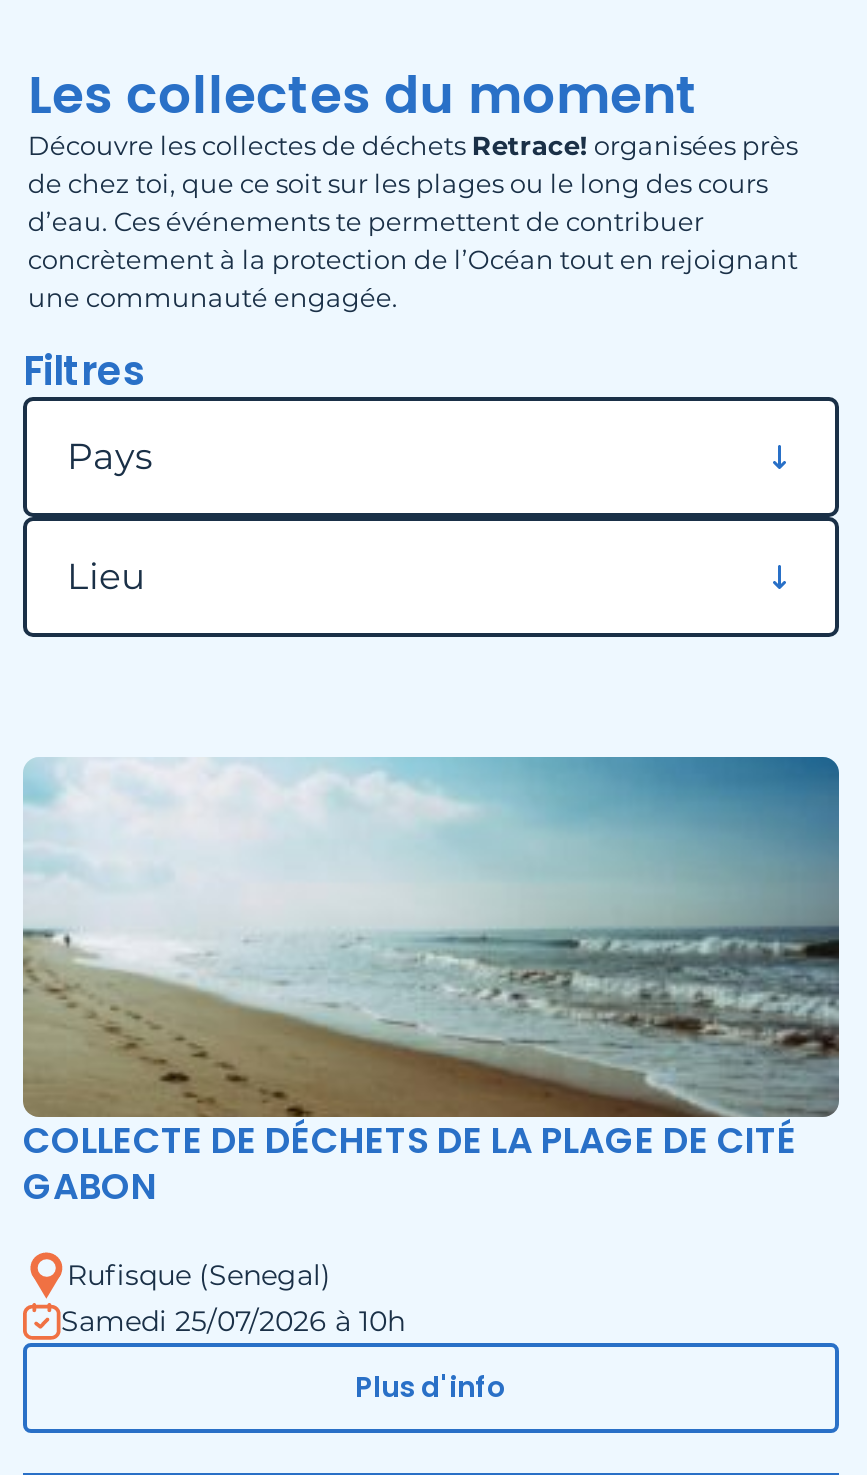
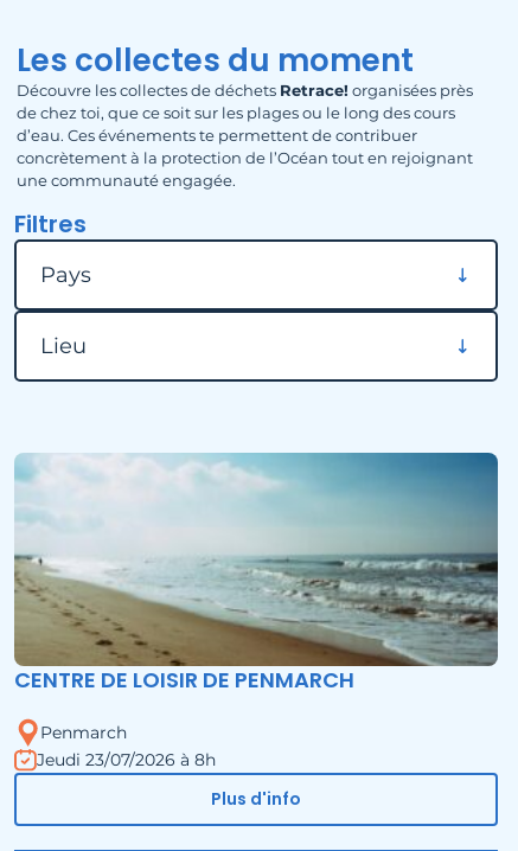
[23,1116,797,1212] COLLECTE DE DÉCHETS DE LA PLAGE DE CITÉ | GABON -> [14,665,354,695] CENTRE DE LOISIR DE PENMARCH
[61,1257,405,1340] Rufisque (Senegal) | Samedi 25/07/2026 à 10h -> [37,722,216,771] Penmarch | Jeudi 23/07/2026 à 8h

